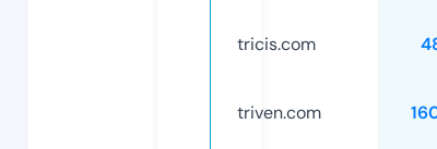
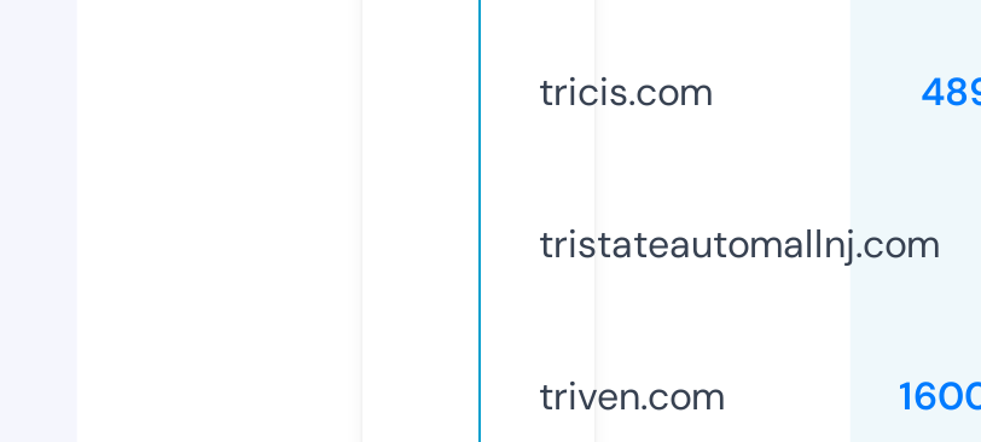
none -> [539,218,940,269] tristateautomallnj.com

